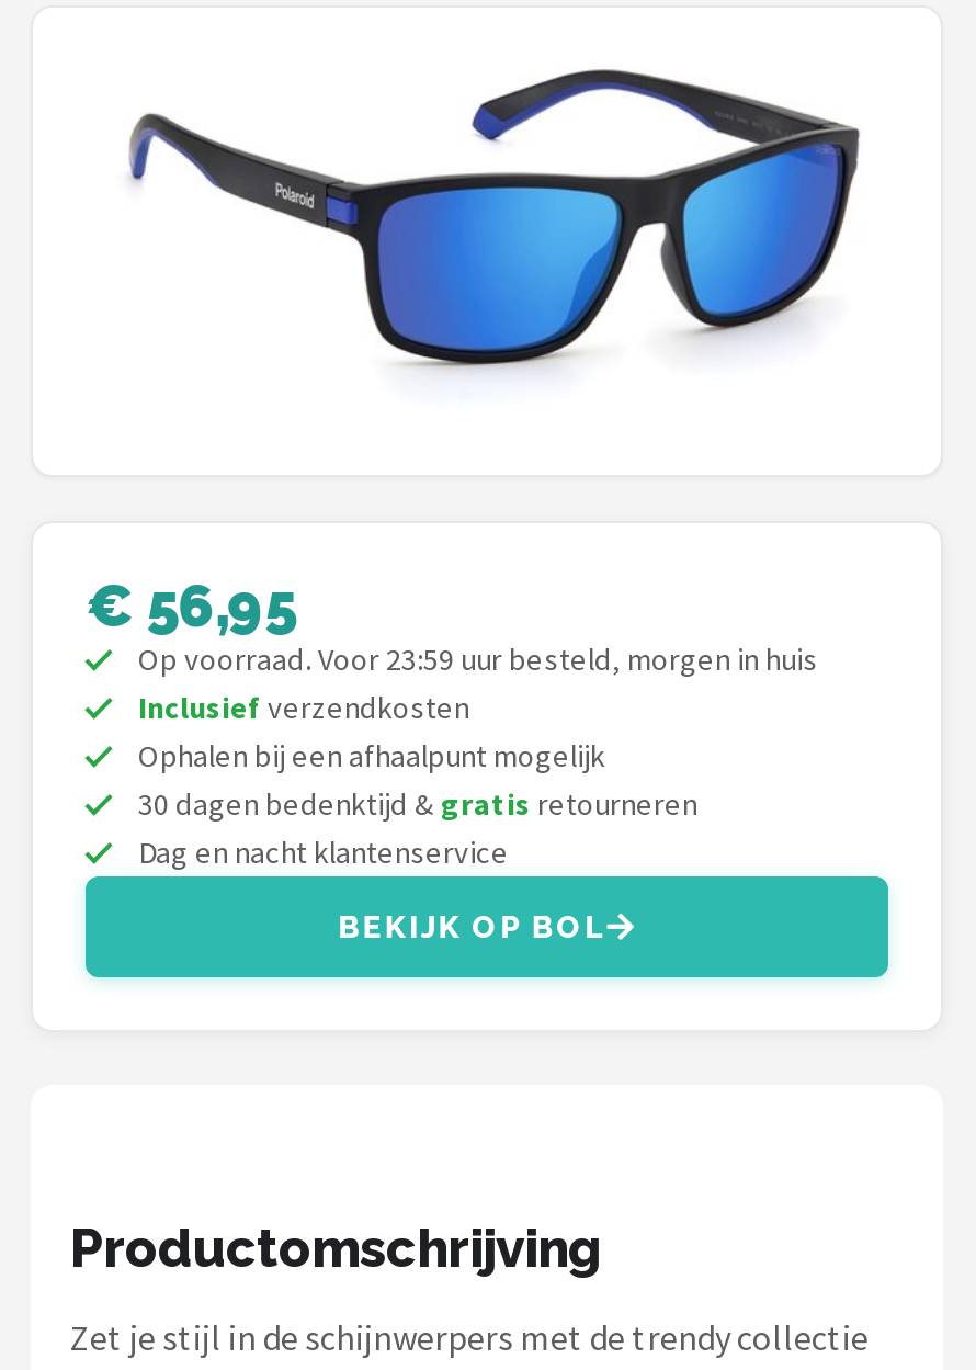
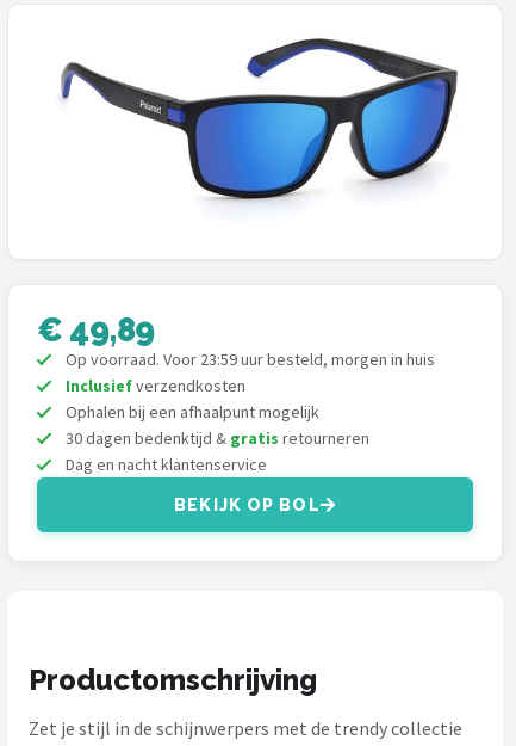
[86,570,296,640] € 56,95 -> [37,311,155,349] € 49,89

